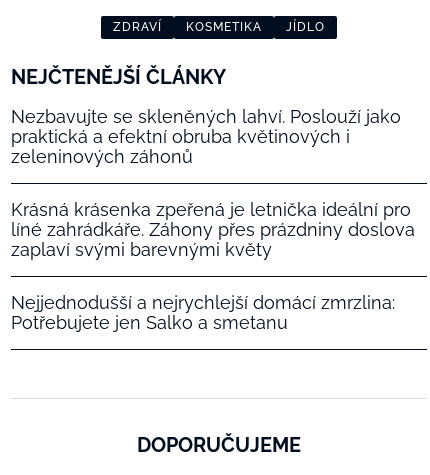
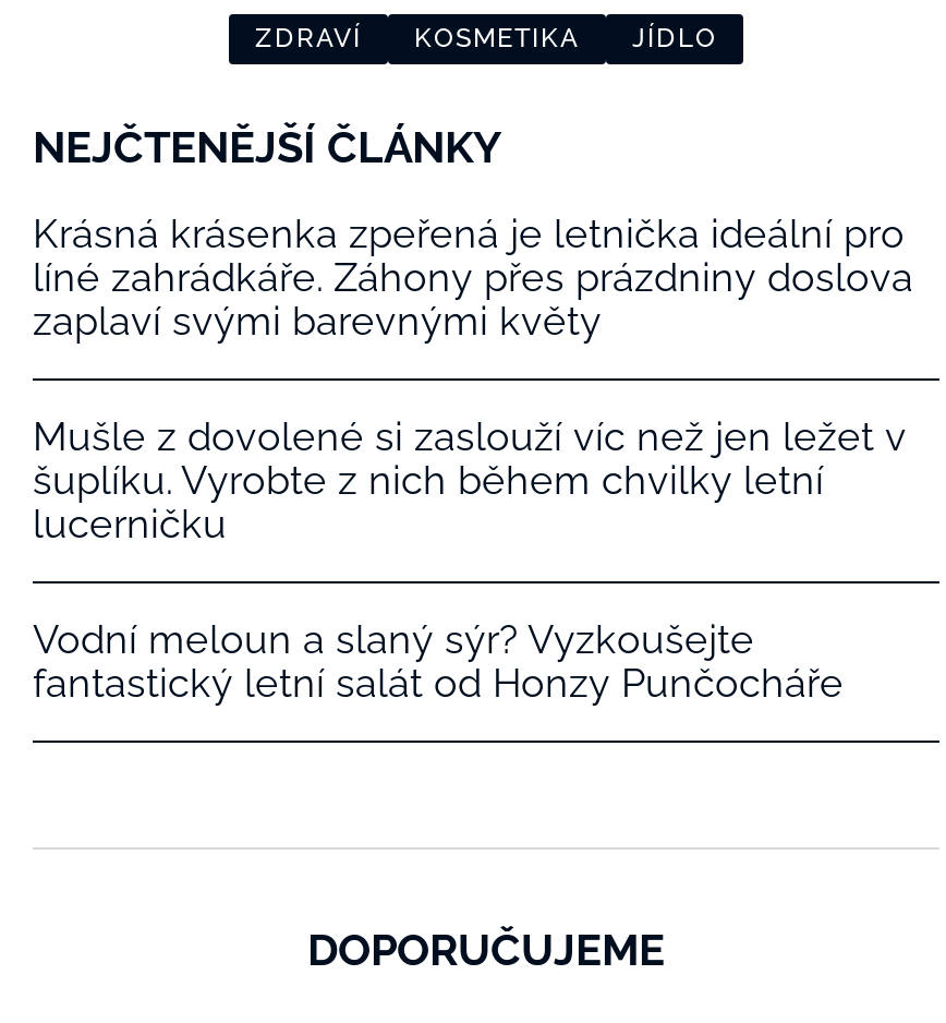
[11,106,401,167] Nezbavujte se skleněných lahví. Poslouží jako | praktická a efektní obruba květinových i | zeleninových záhonů -> none
moved [11,199,415,260] -> [33,210,913,344]: Krásná krásenka zpeřená je letnička ideální pro | líné zahrádkáře. Záhony přes prázdniny doslova | zaplaví svými barevnými květy
[11,292,395,333] Nejjednodušší a nejrychlejší domácí zmrzlina: | Potřebujete jen Salko a smetanu -> [33,413,907,706] Mušle z dovolené si zaslouží víc než jen ležet v | šuplíku. Vyrobte z nich během chvilky letní | lucerničku | Vodní meloun a slaný sýr? Vyzkoušejte | fantastický letní salát od Honzy Punčocháře

